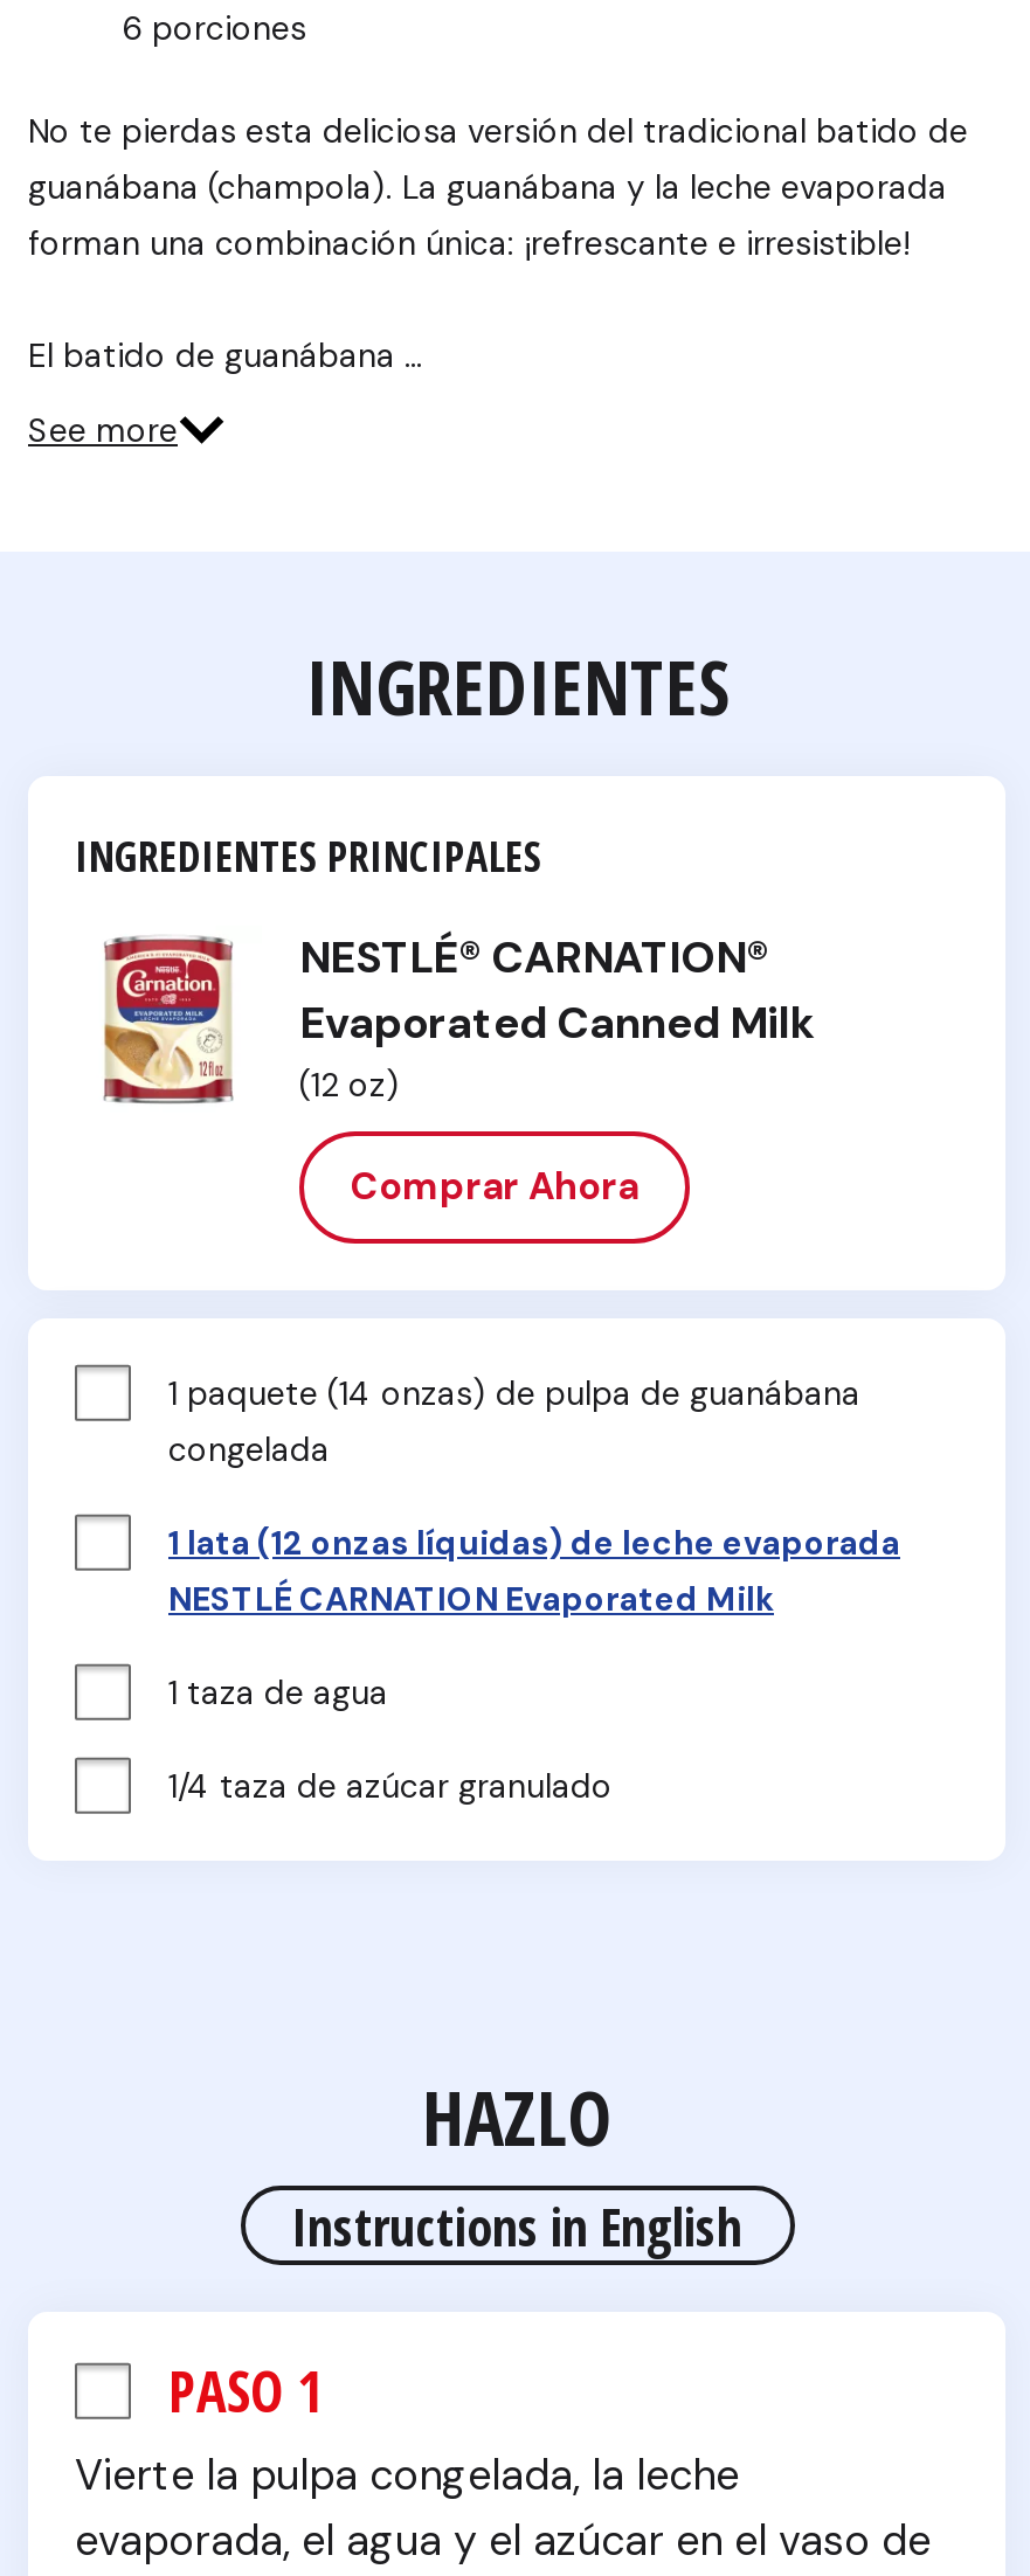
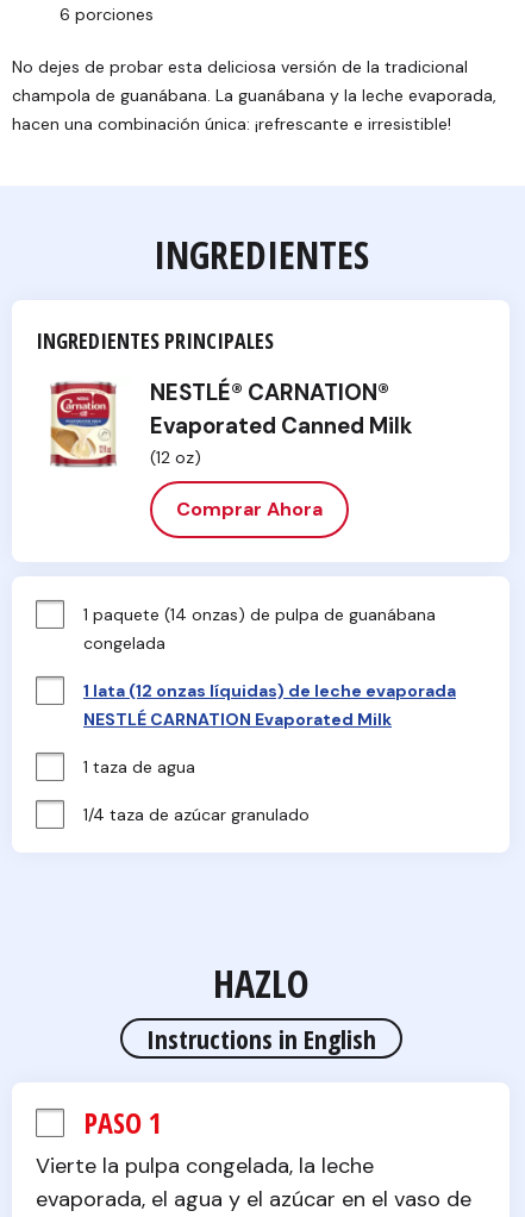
[28,110,968,451] No te pierdas esta deliciosa versión del tradicional batido de | guanábana (champola). La guanábana y la leche evaporada | forman una combinación única: ¡refrescante e irresistible! | El batido de guanábana … | See more -> [12,56,496,135] No dejes de probar esta deliciosa versión de la tradicional | champola de guanábana. La guanábana y la leche evaporada, | hacen una combinación única: ¡refrescante e irresistible!

